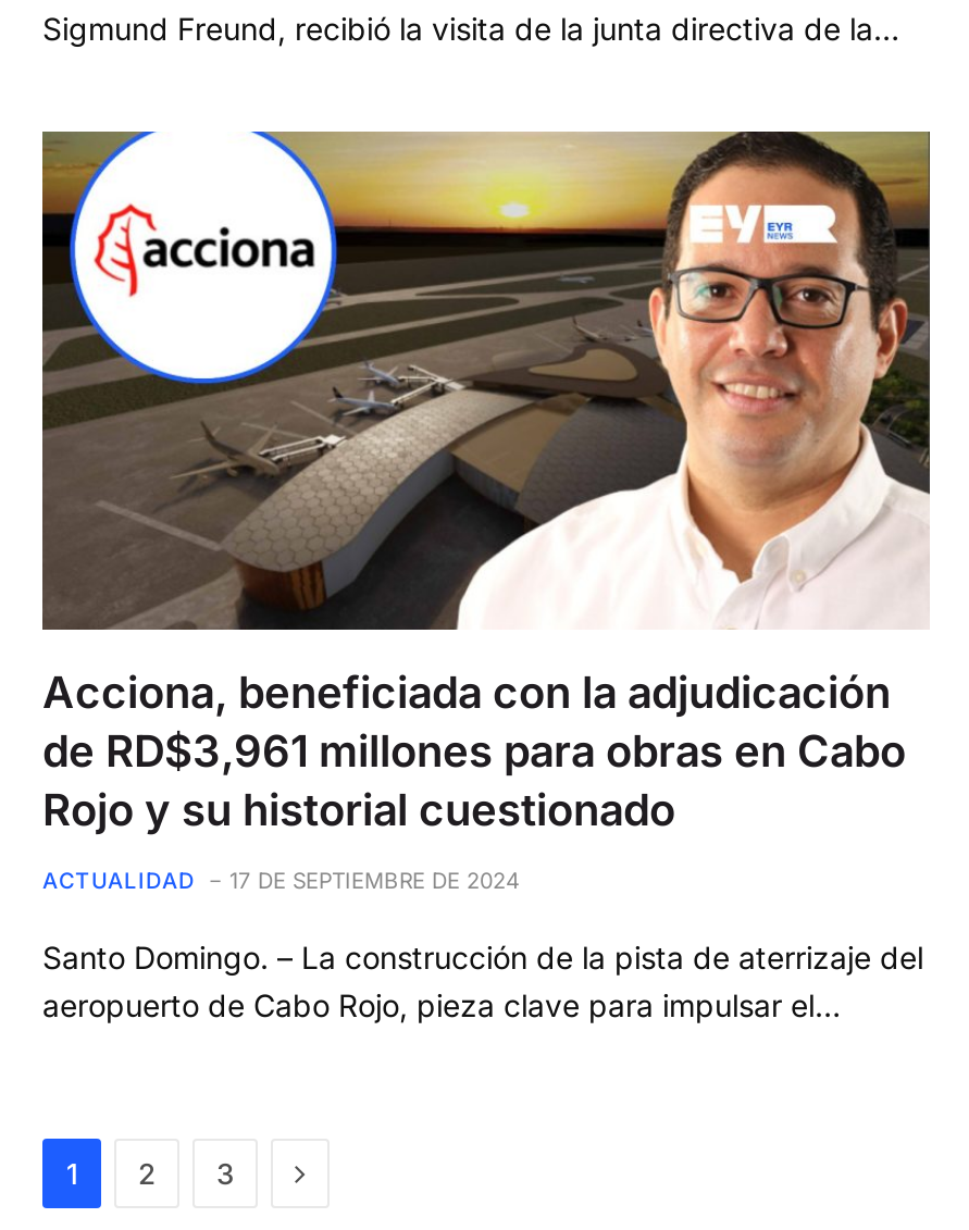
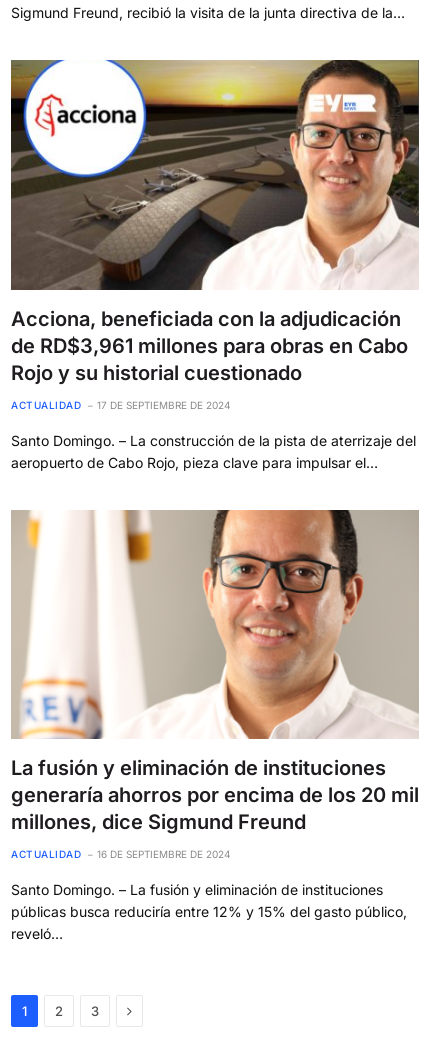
none -> [11,510,419,942] [image] | La fusión y eliminación de instituciones | generaría ahorros por encima de los 20 mil | millones, dice Sigmund Freund | ACTUALIDAD | 16 DE SEPTIEMBRE DE 2024 | Santo Domingo. – La fusión y eliminación de instituciones | públicas busca reduciría entre 12% y 15% del gasto público, | reveló…
none -> [118,509,420,740] [image]

